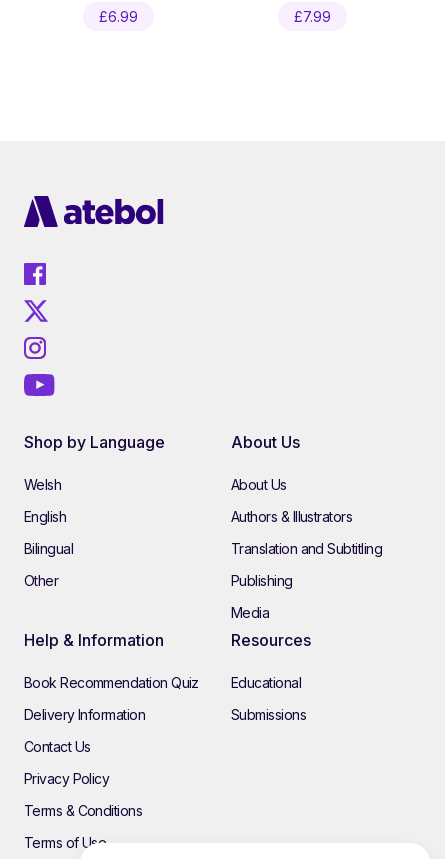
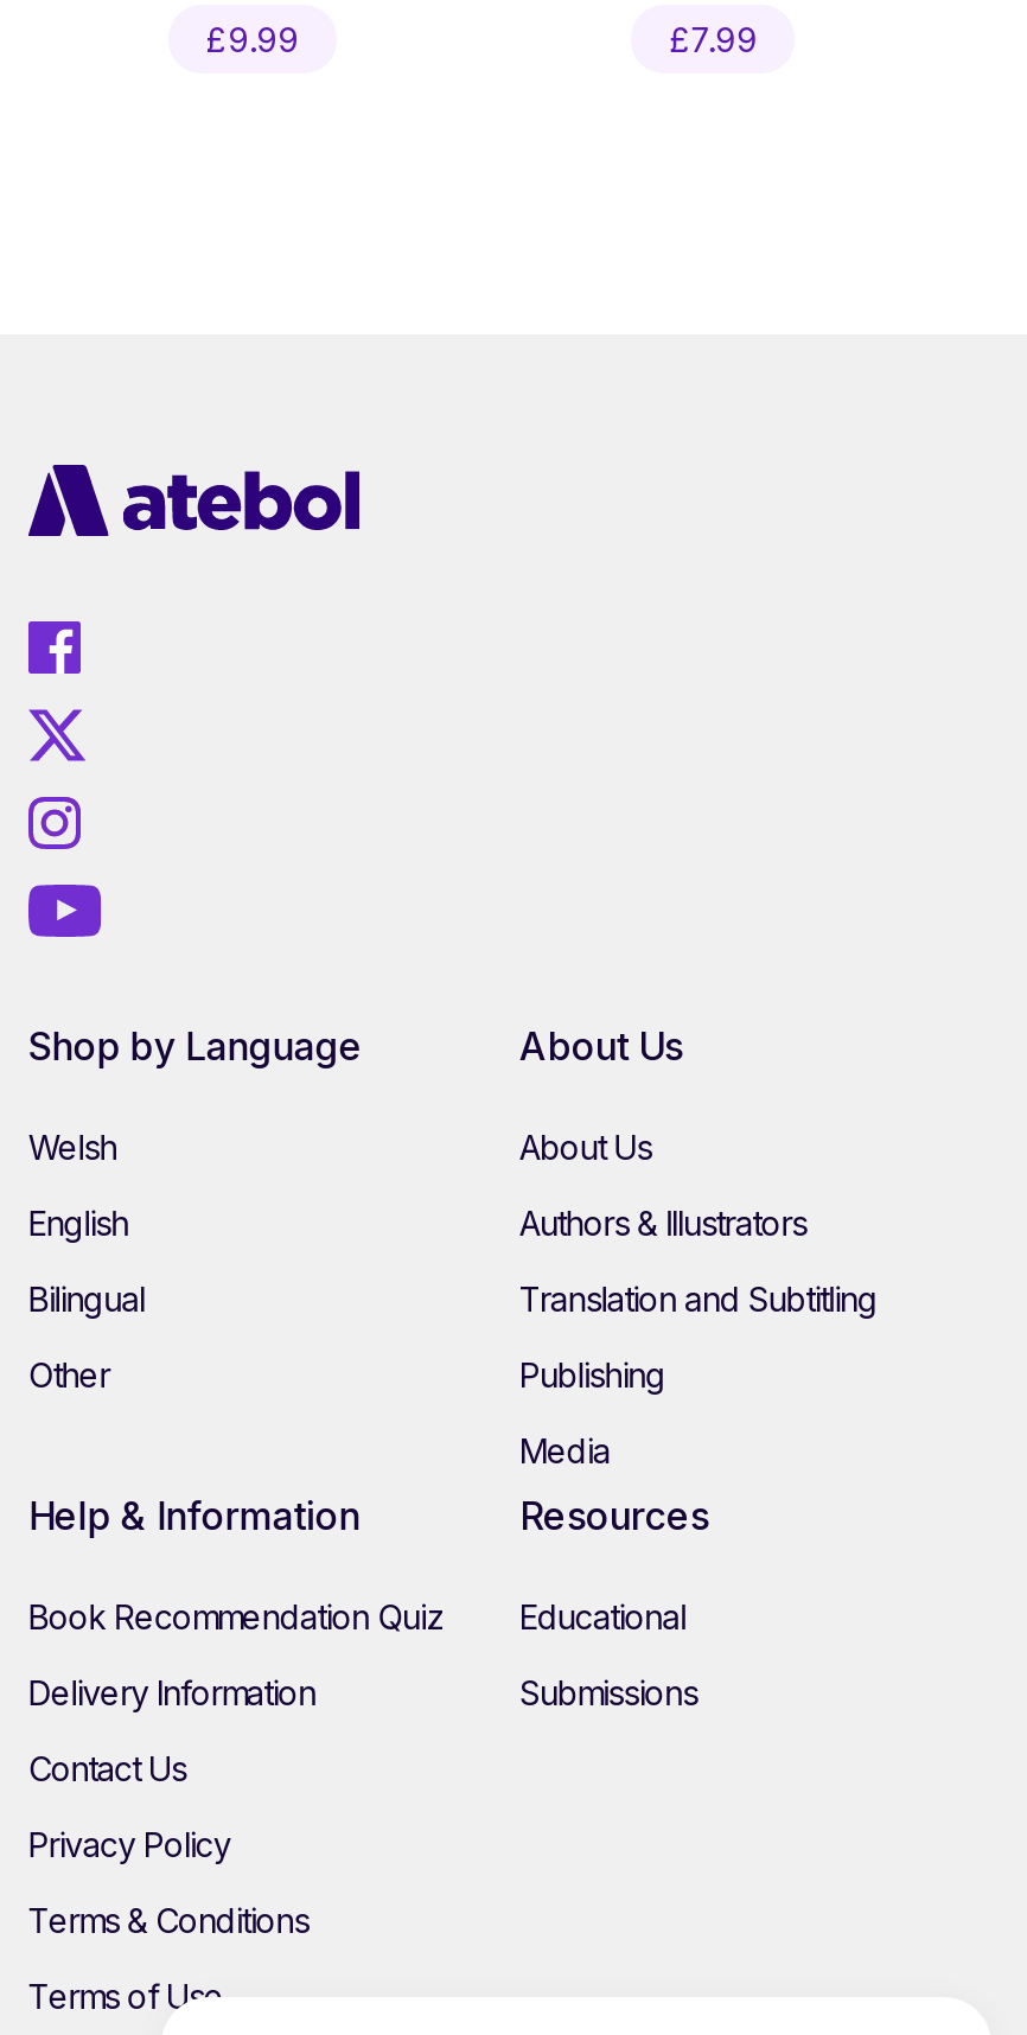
[99,8,138,25] £6.99 -> [206,18,299,58] £9.99

